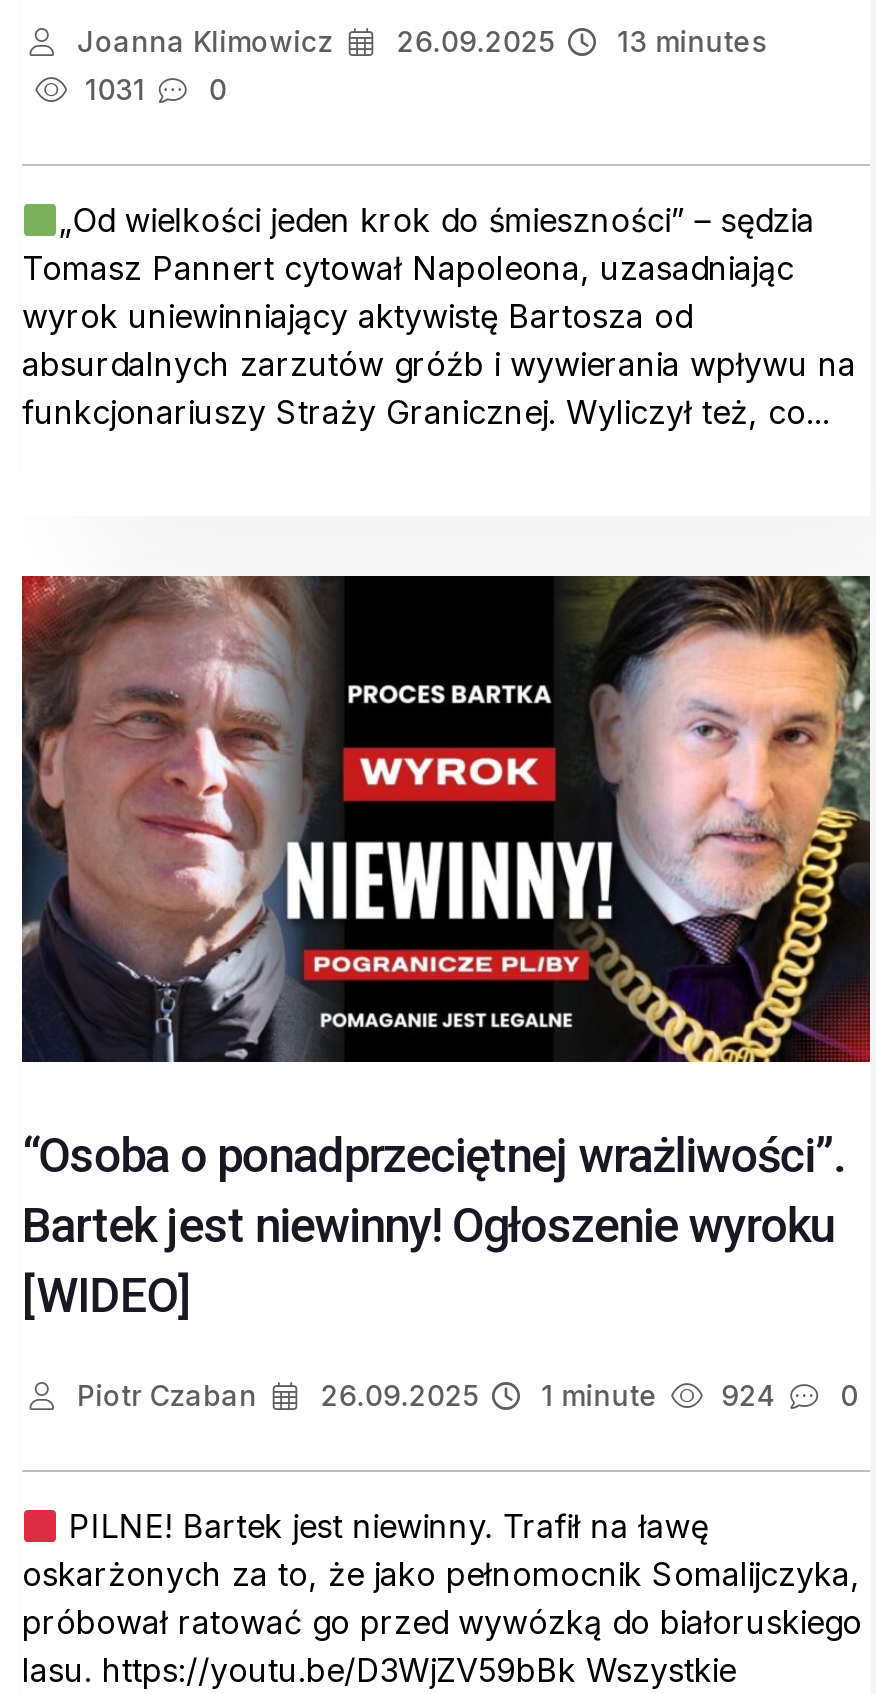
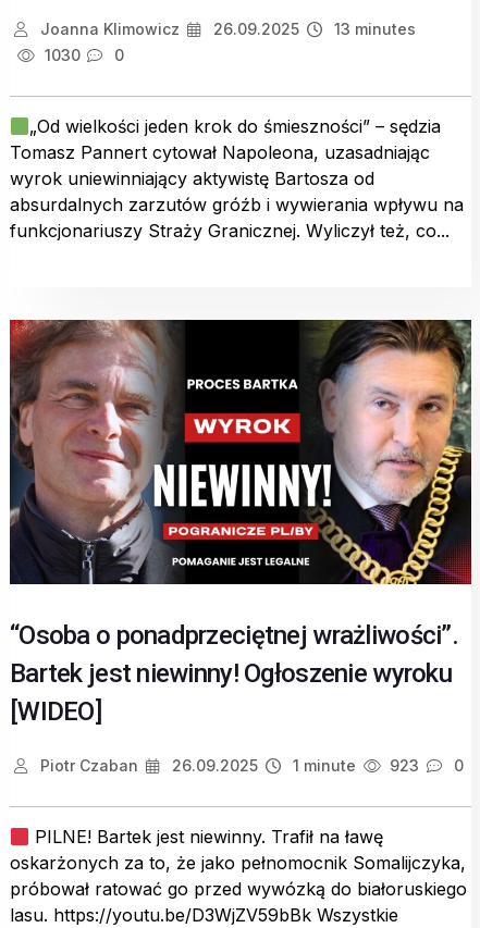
[77,73,226,107] 1031 0 -> [40,46,124,65] 1030 0
[69,1379,858,1413] Piotr Czaban 26.09.2025 1 minute 924 0 -> [35,756,464,775] Piotr Czaban 26.09.2025 1 minute 923 0

